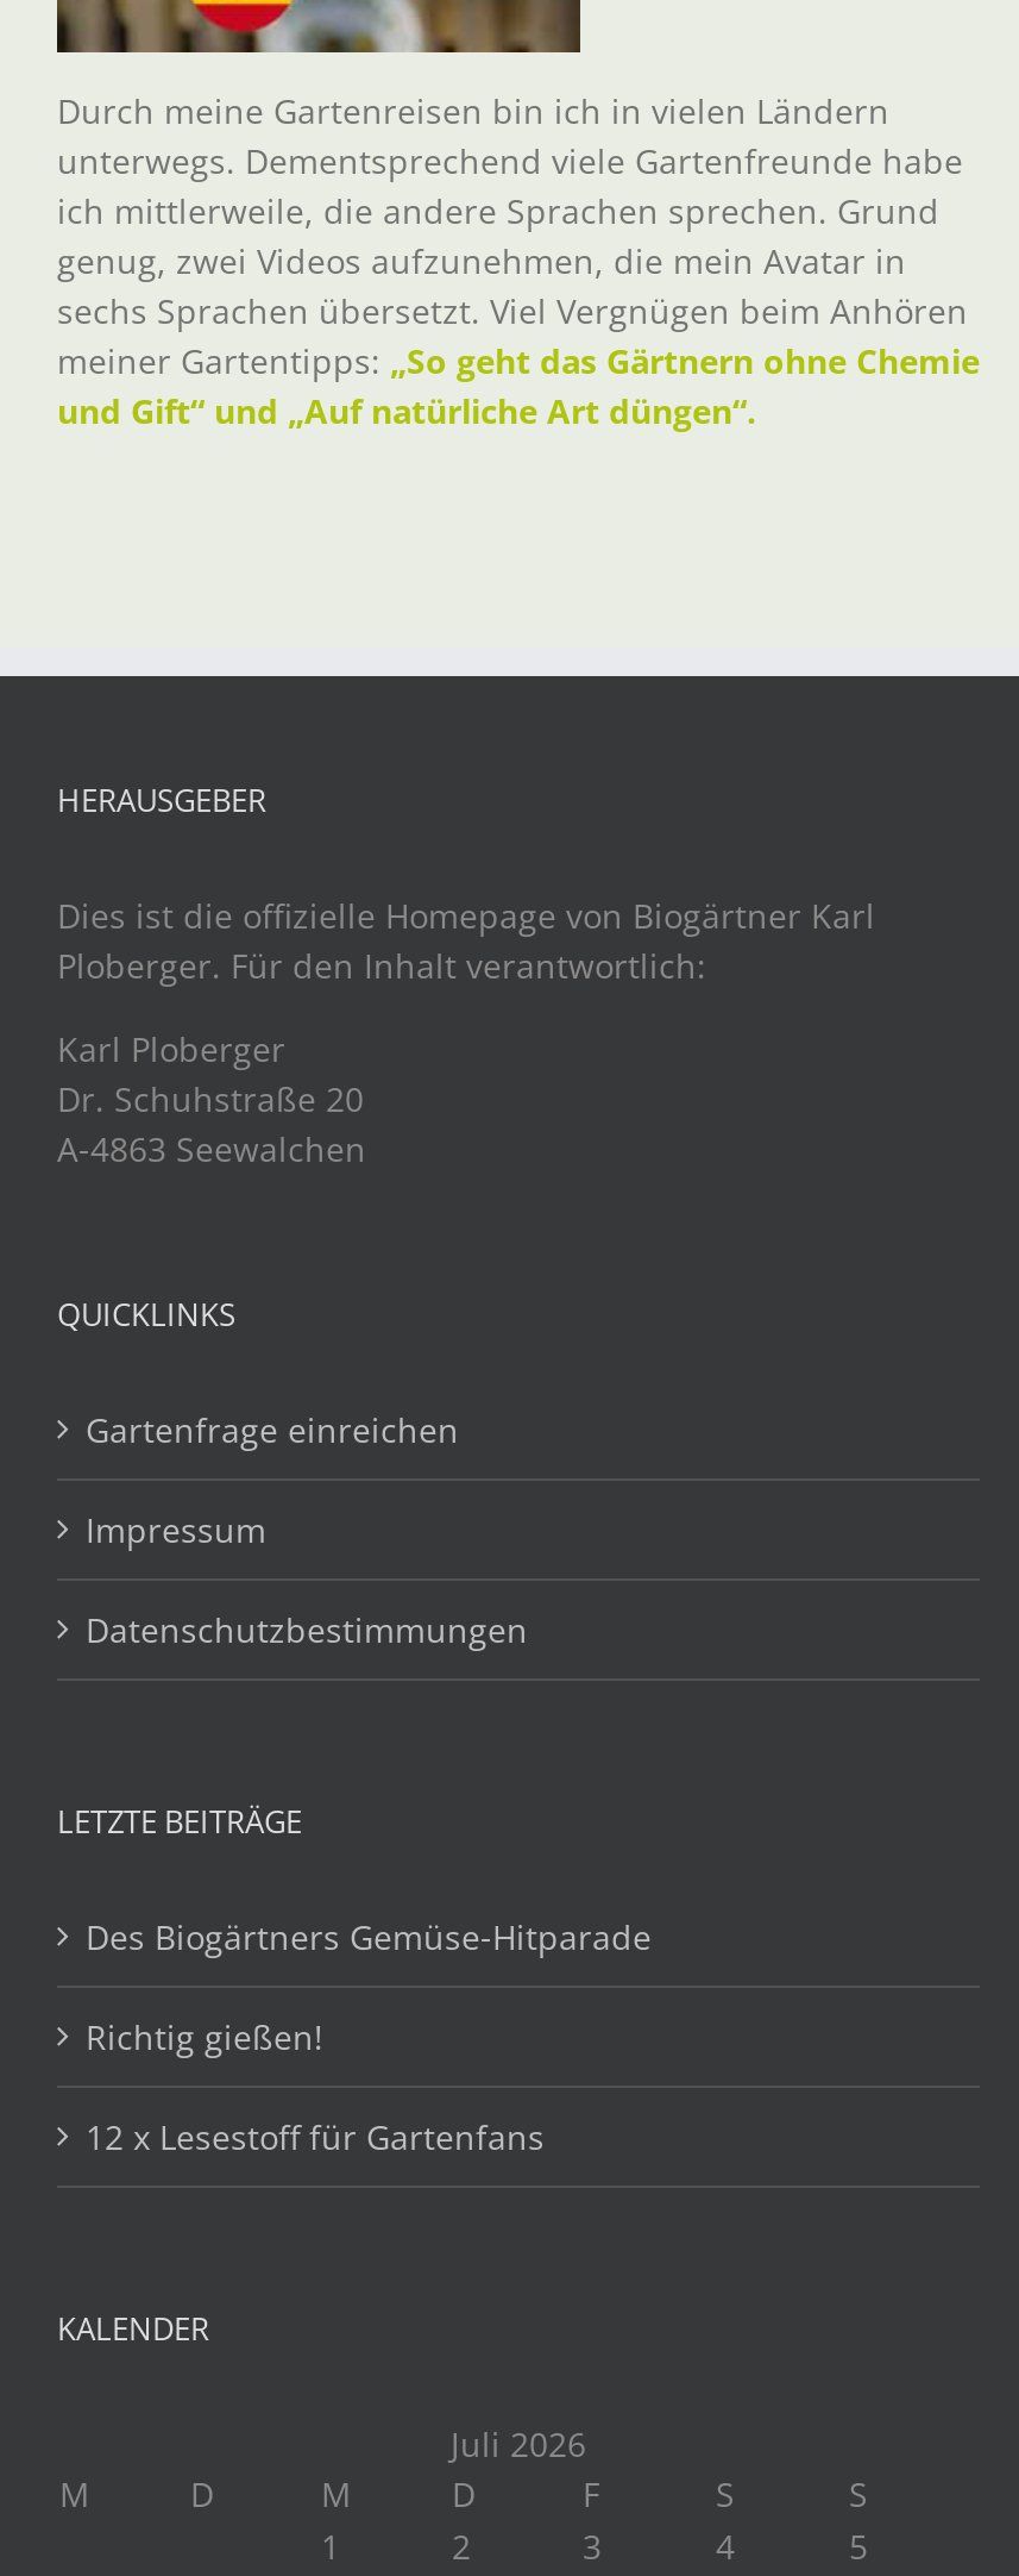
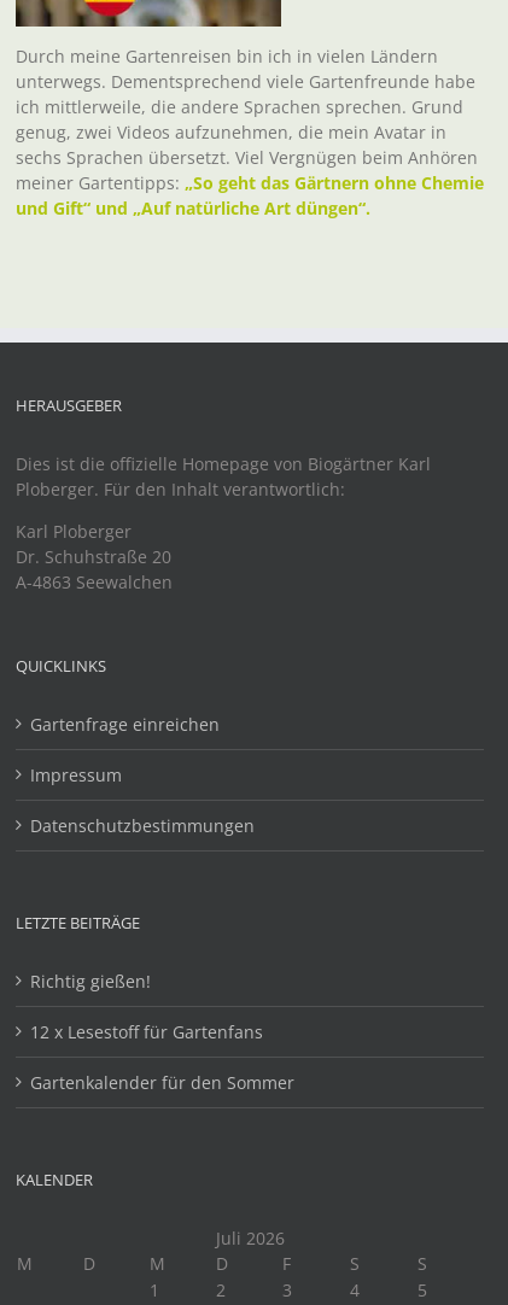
[86,1913,652,1959] Des Biogärtners Gemüse-Hitparade -> none
moved [86,2013,545,2159] -> [30,969,263,1043]: Richtig gießen! | 12 x Lesestoff für Gartenfans
none -> [30,1071,294,1094] Gartenkalender für den Sommer

